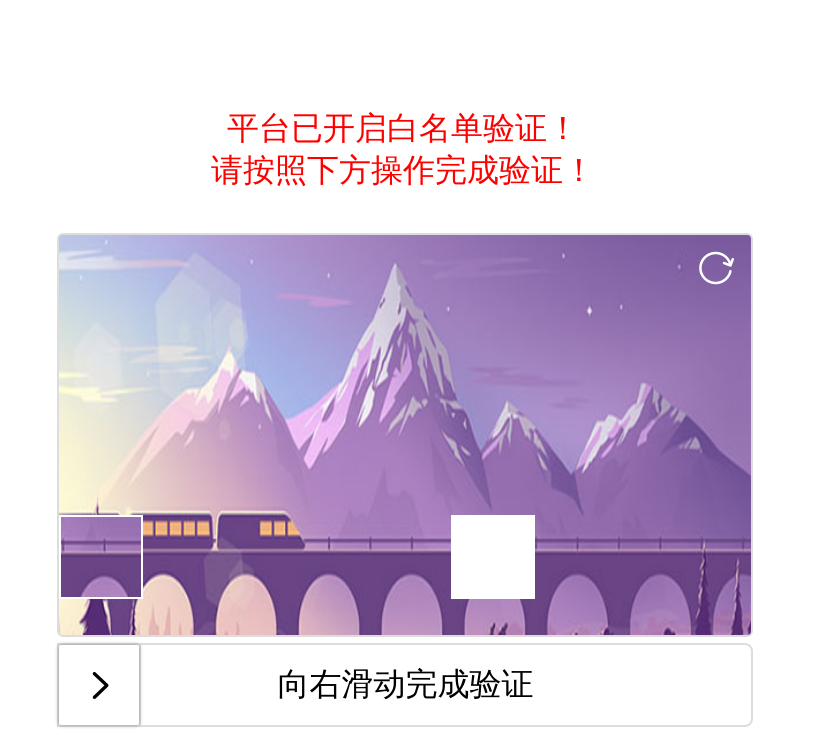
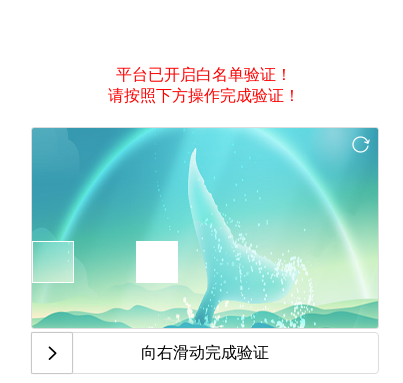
[59,233,753,637] [image] -> [31,127,379,329] [image]

